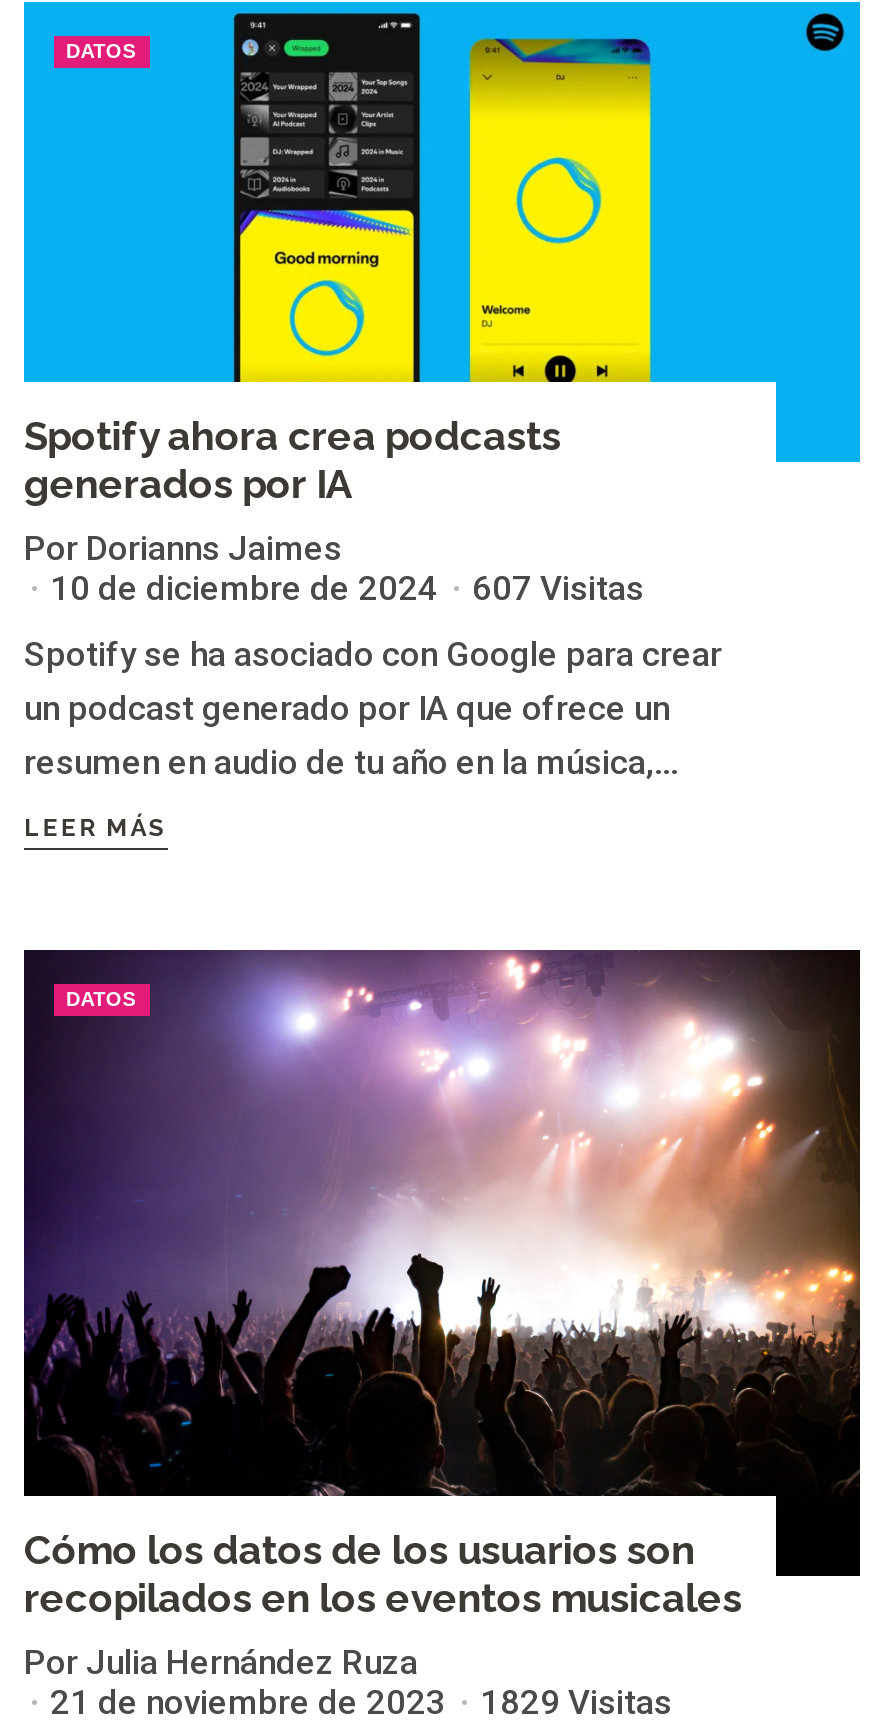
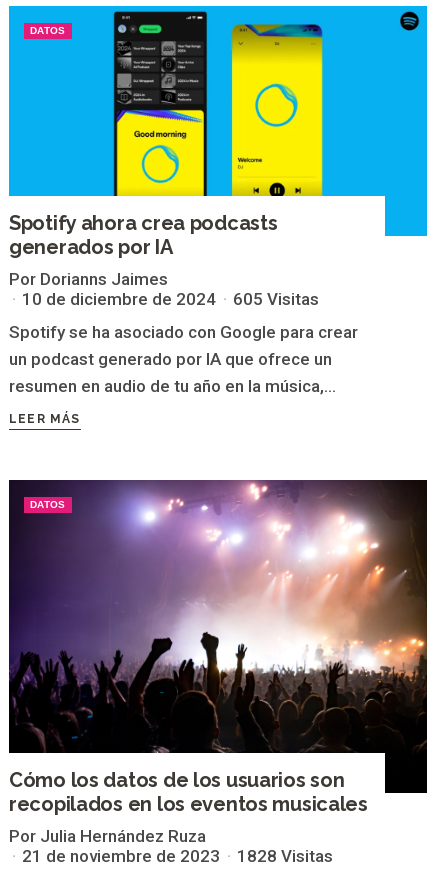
[50,567,644,607] 10 de diciembre de 2024 607 Visitas -> [22,288,319,308] 10 de diciembre de 2024 605 Visitas
[50,1682,672,1722] 21 de noviembre de 2023 1829 Visitas -> [22,846,333,866] 21 de noviembre de 2023 1828 Visitas

